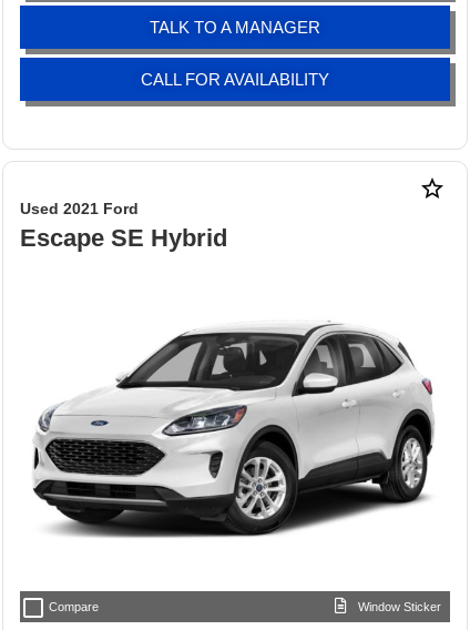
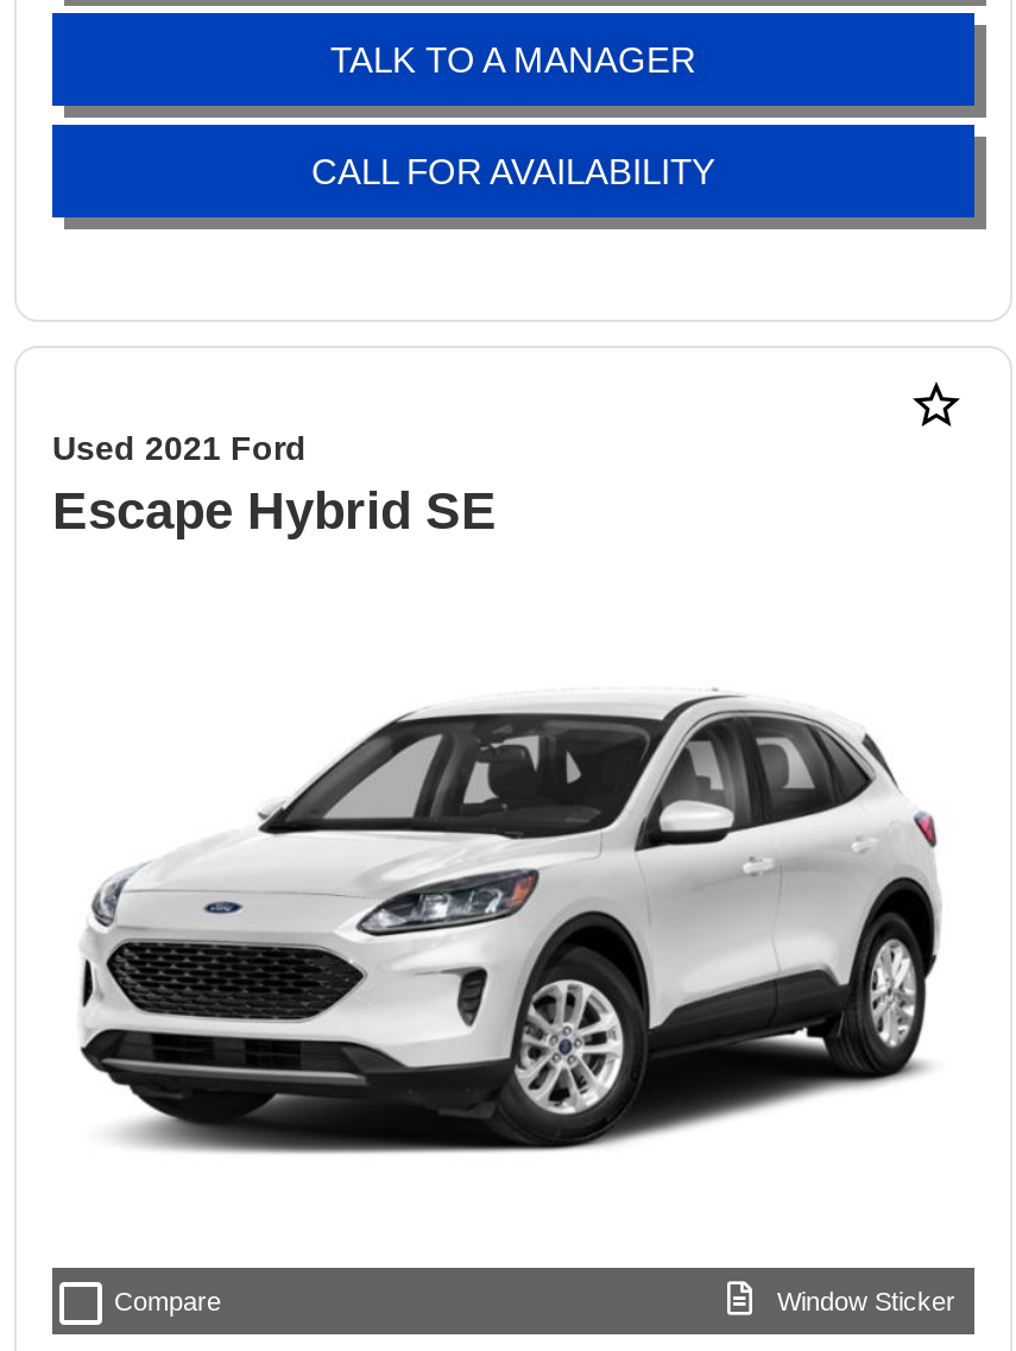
[20,224,227,251] Escape SE Hybrid -> [52,480,497,540] Escape Hybrid SE

